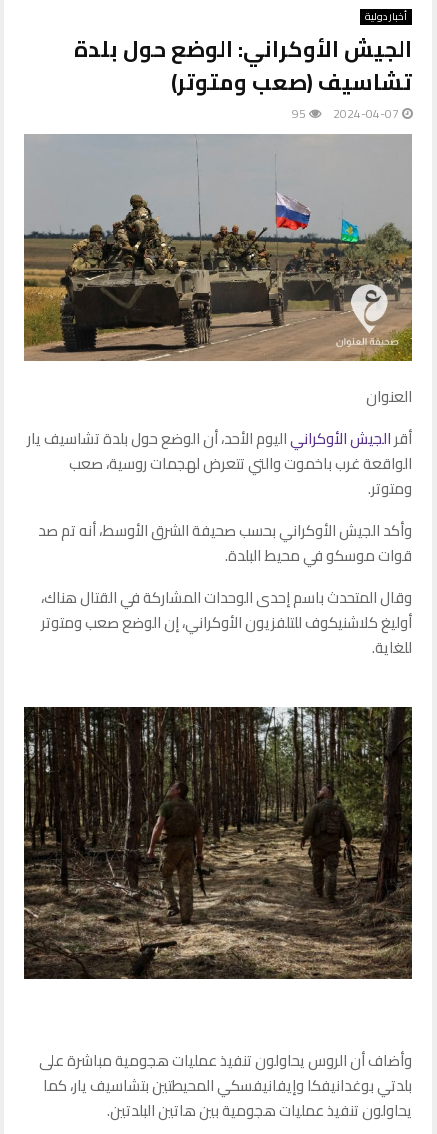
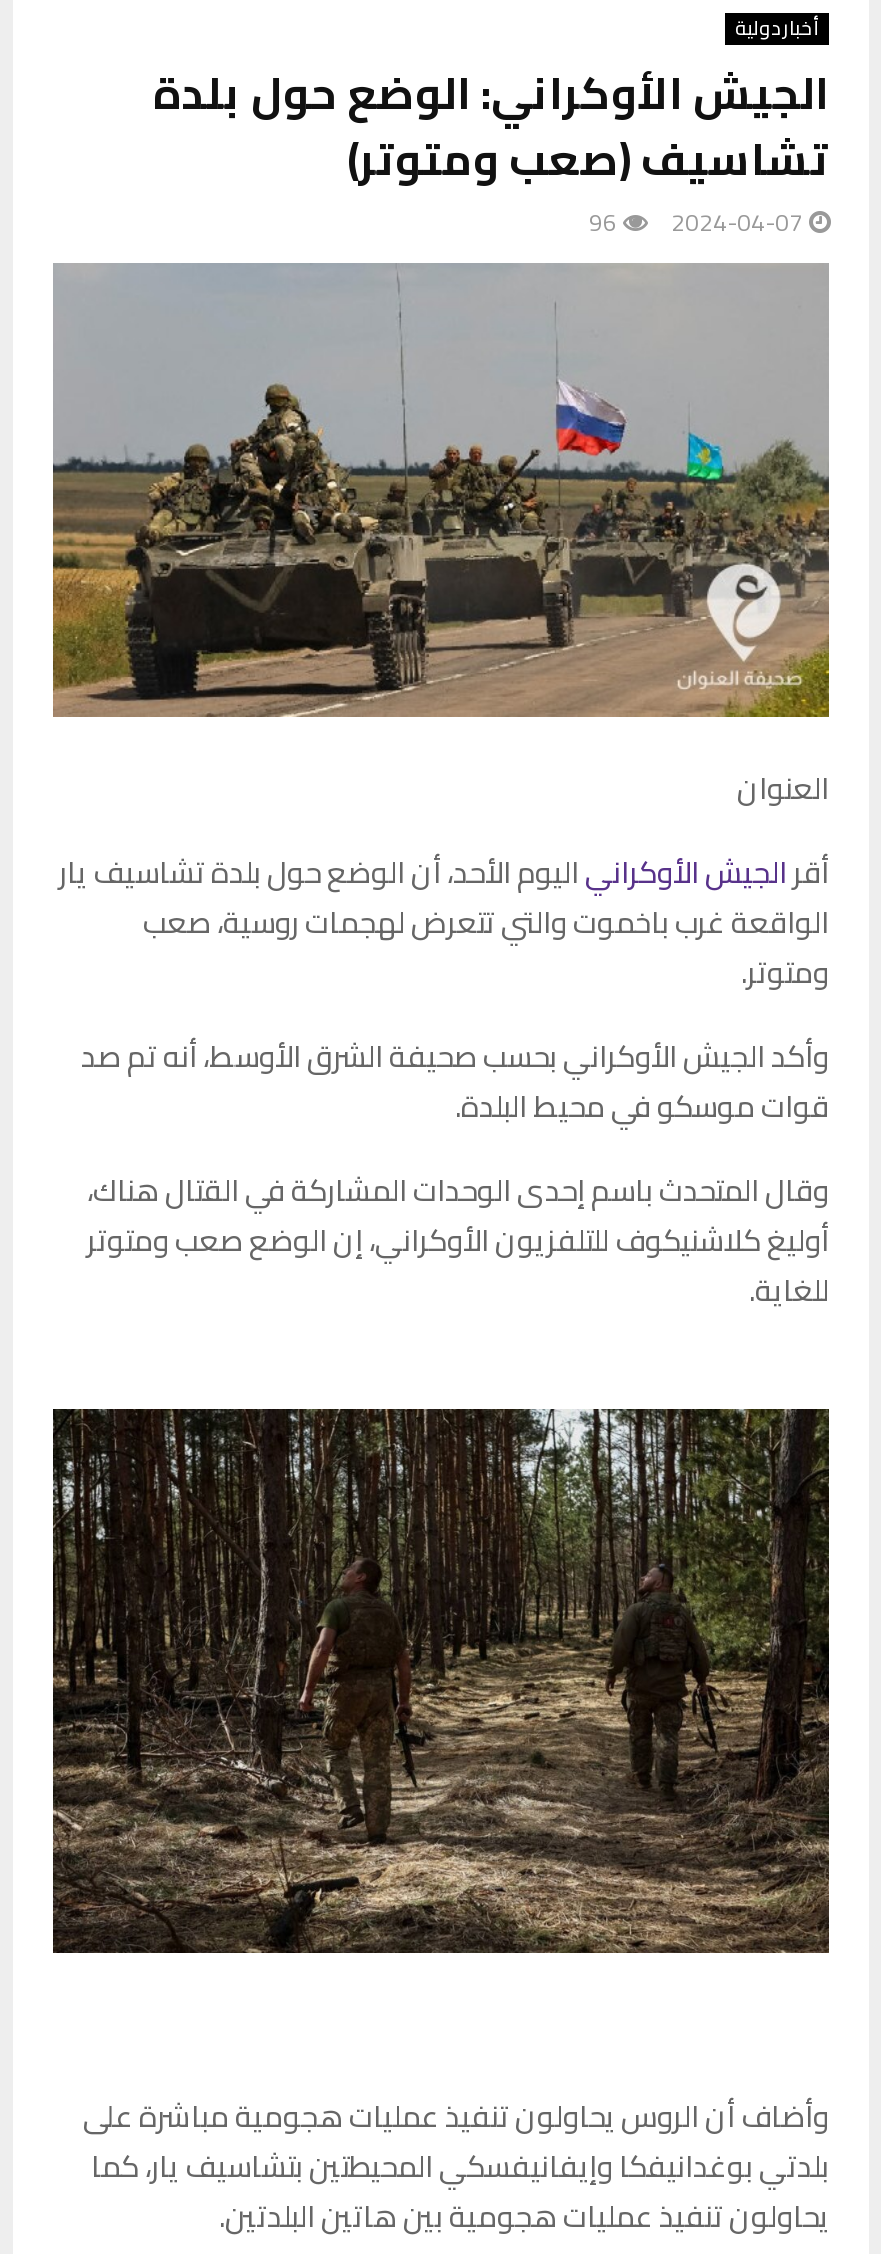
[292,102,399,125] 95 2024-04-07 -> [589,199,803,245] 96 2024-04-07

